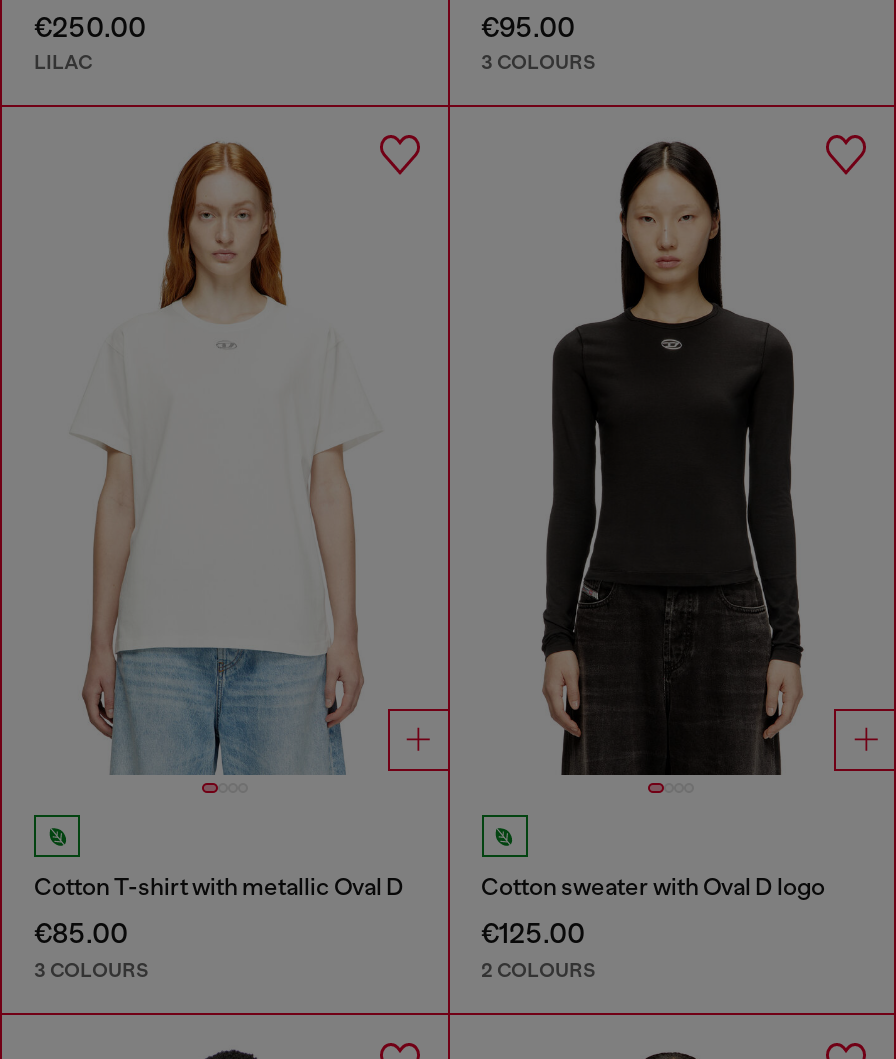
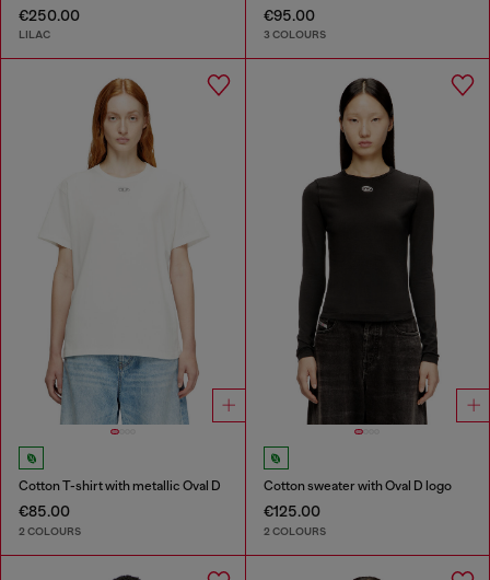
[34,956,148,982] 3 COLOURS -> [19,524,81,538] 2 COLOURS

